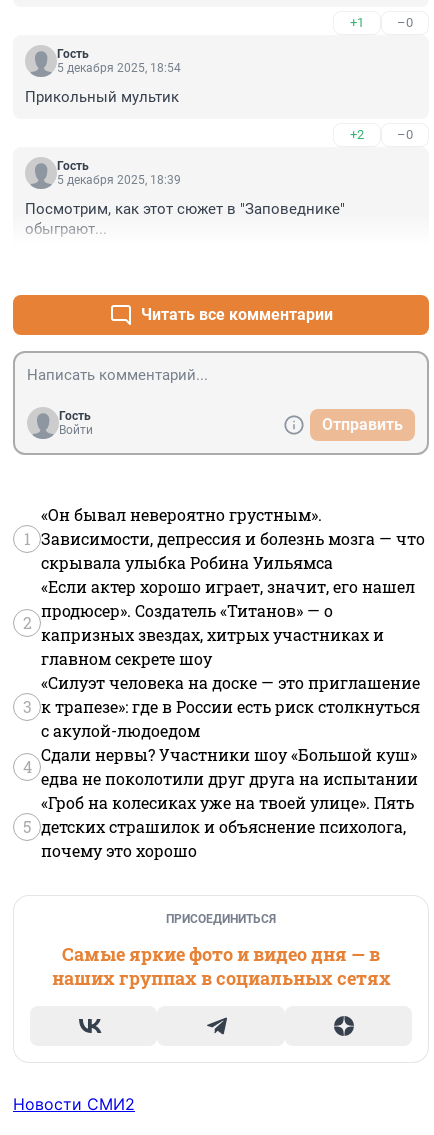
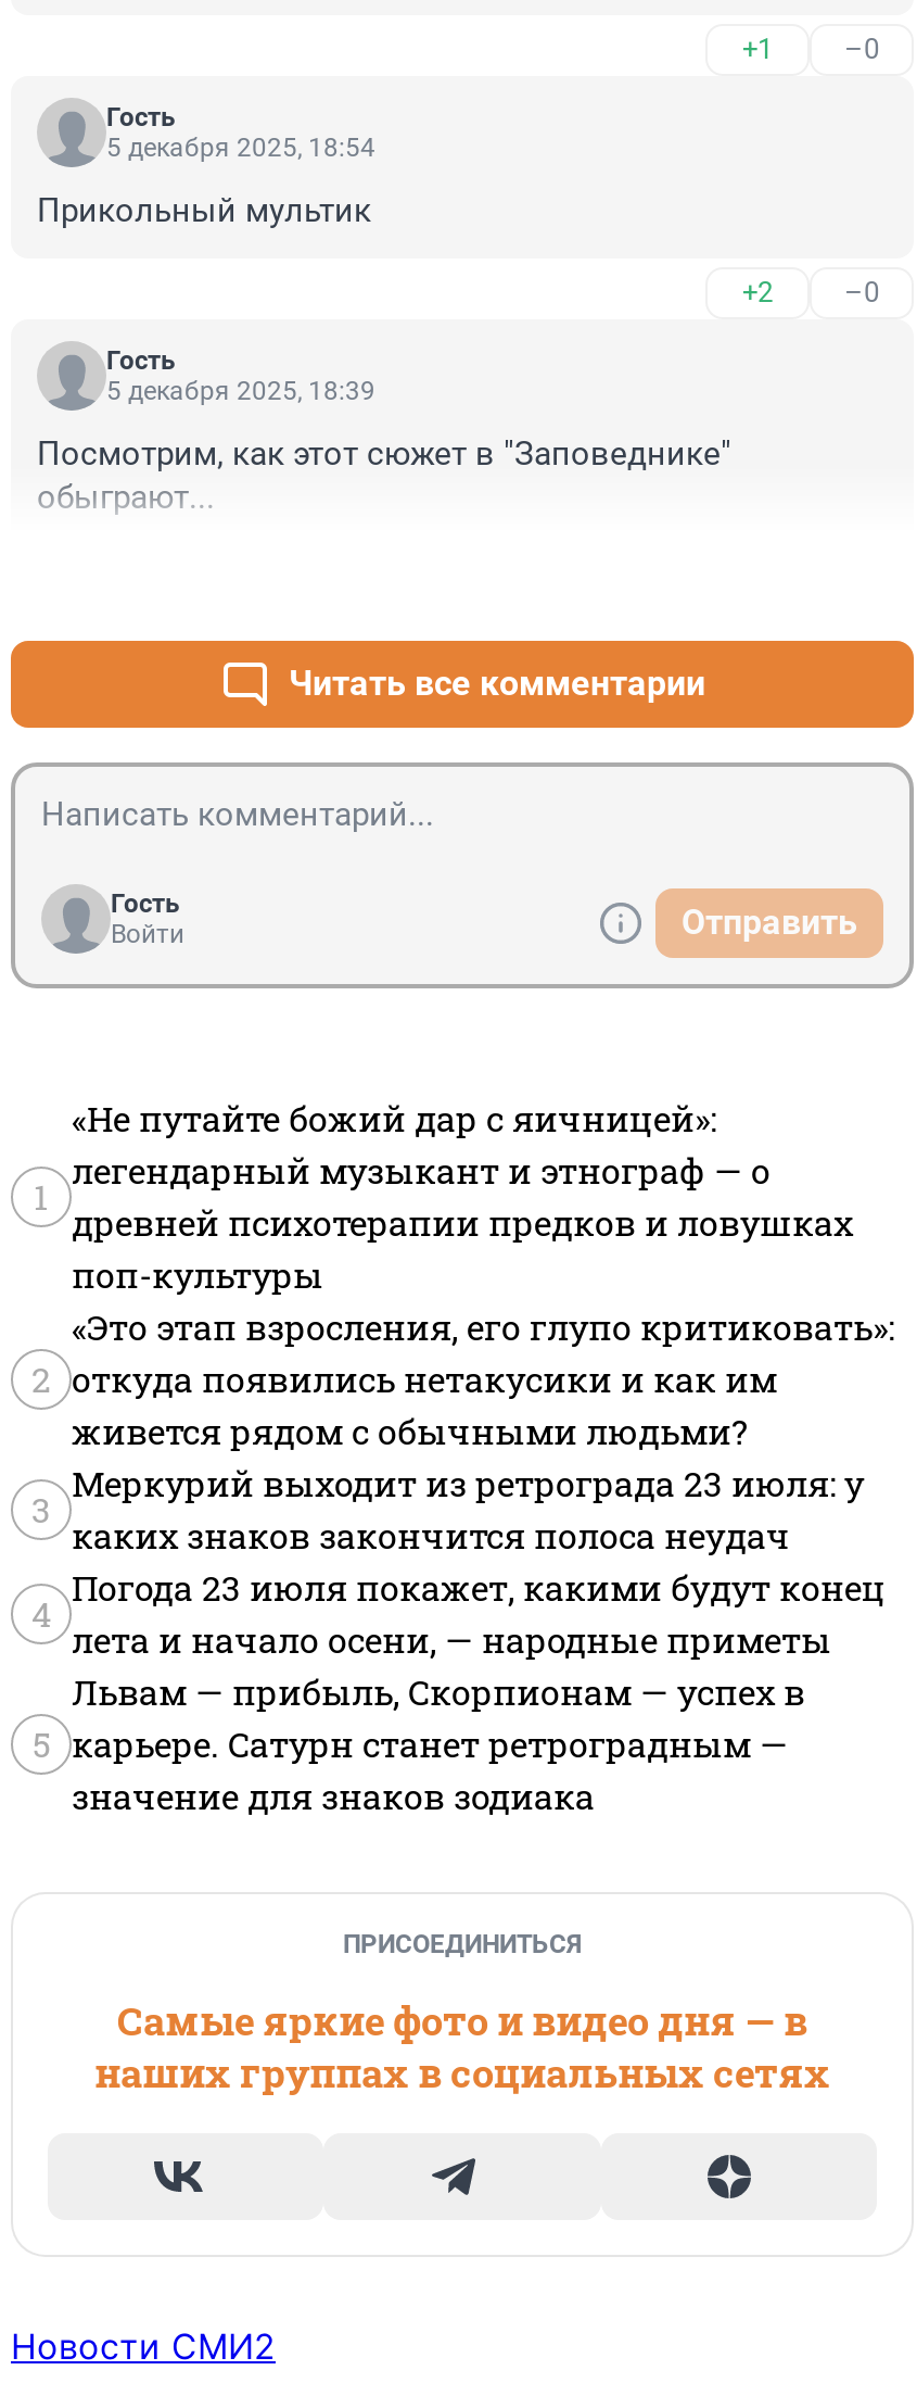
[41,504,425,573] «Он бывал невероятно грустным». | Зависимости, депрессия и болезнь мозга — что | скрывала улыбка Робина Уильямса -> [72,1095,853,1297] «Не путайте божий дар с яичницей»: | легендарный музыкант и этнограф — о | древней психотерапии предков и ловушках | поп-культуры
[41,576,415,669] «Если актер хорошо играет, значит, его нашел | продюсер». Создатель «Титанов» — о | капризных звездах, хитрых участниках и | главном секрете шоу -> [72,1304,894,1453] «Это этап взросления, его глупо критиковать»: | откуда появились нетакусики и как им | живется рядом с обычными людьми?
[41,672,420,741] «Силуэт человека на доске — это приглашение | к трапезе»: где в России есть риск столкнуться | с акулой-людоедом -> [72,1460,864,1558] Меркурий выходит из ретрограда 23 июля: у | каких знаков закончится полоса неудач
[41,744,418,789] Сдали нервы? Участники шоу «Большой куш» | едва не поколотили друг друга на испытании -> [72,1564,886,1662] Погода 23 июля покажет, какими будут конец | лета и начало осени, — народные приметы
[41,792,414,861] «Гроб на колесиках уже на твоей улице». Пять | детских страшилок и объяснение психолога, | почему это хорошо -> [72,1669,805,1818] Львам — прибыль, Скорпионам — успех в | карьере. Сатурн станет ретроградным — | значение для знаков зодиака

